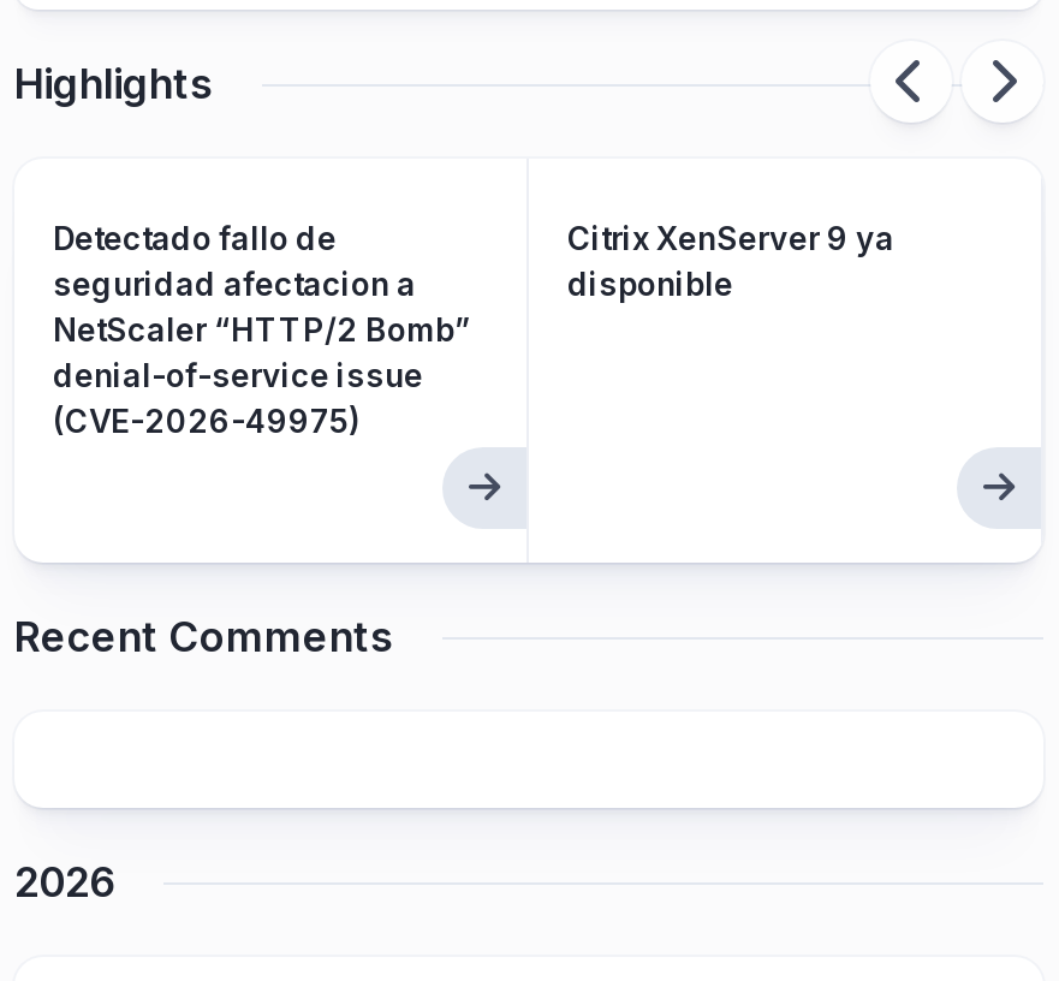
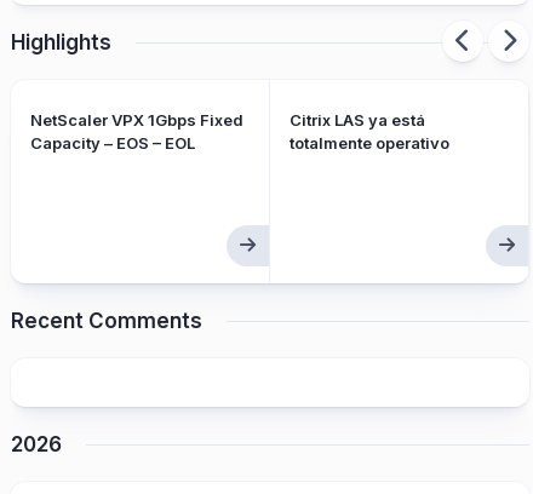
[53,220,471,441] Detectado fallo de | seguridad afectacion a | NetScaler “HTTP/2 Bomb” | denial-of-service issue | (CVE-2026-49975) -> [30,111,243,153] NetScaler VPX 1Gbps Fixed | Capacity – EOS – EOL
[567,220,894,304] Citrix XenServer 9 ya | disponible -> [290,111,449,153] Citrix LAS ya está | totalmente operativo

